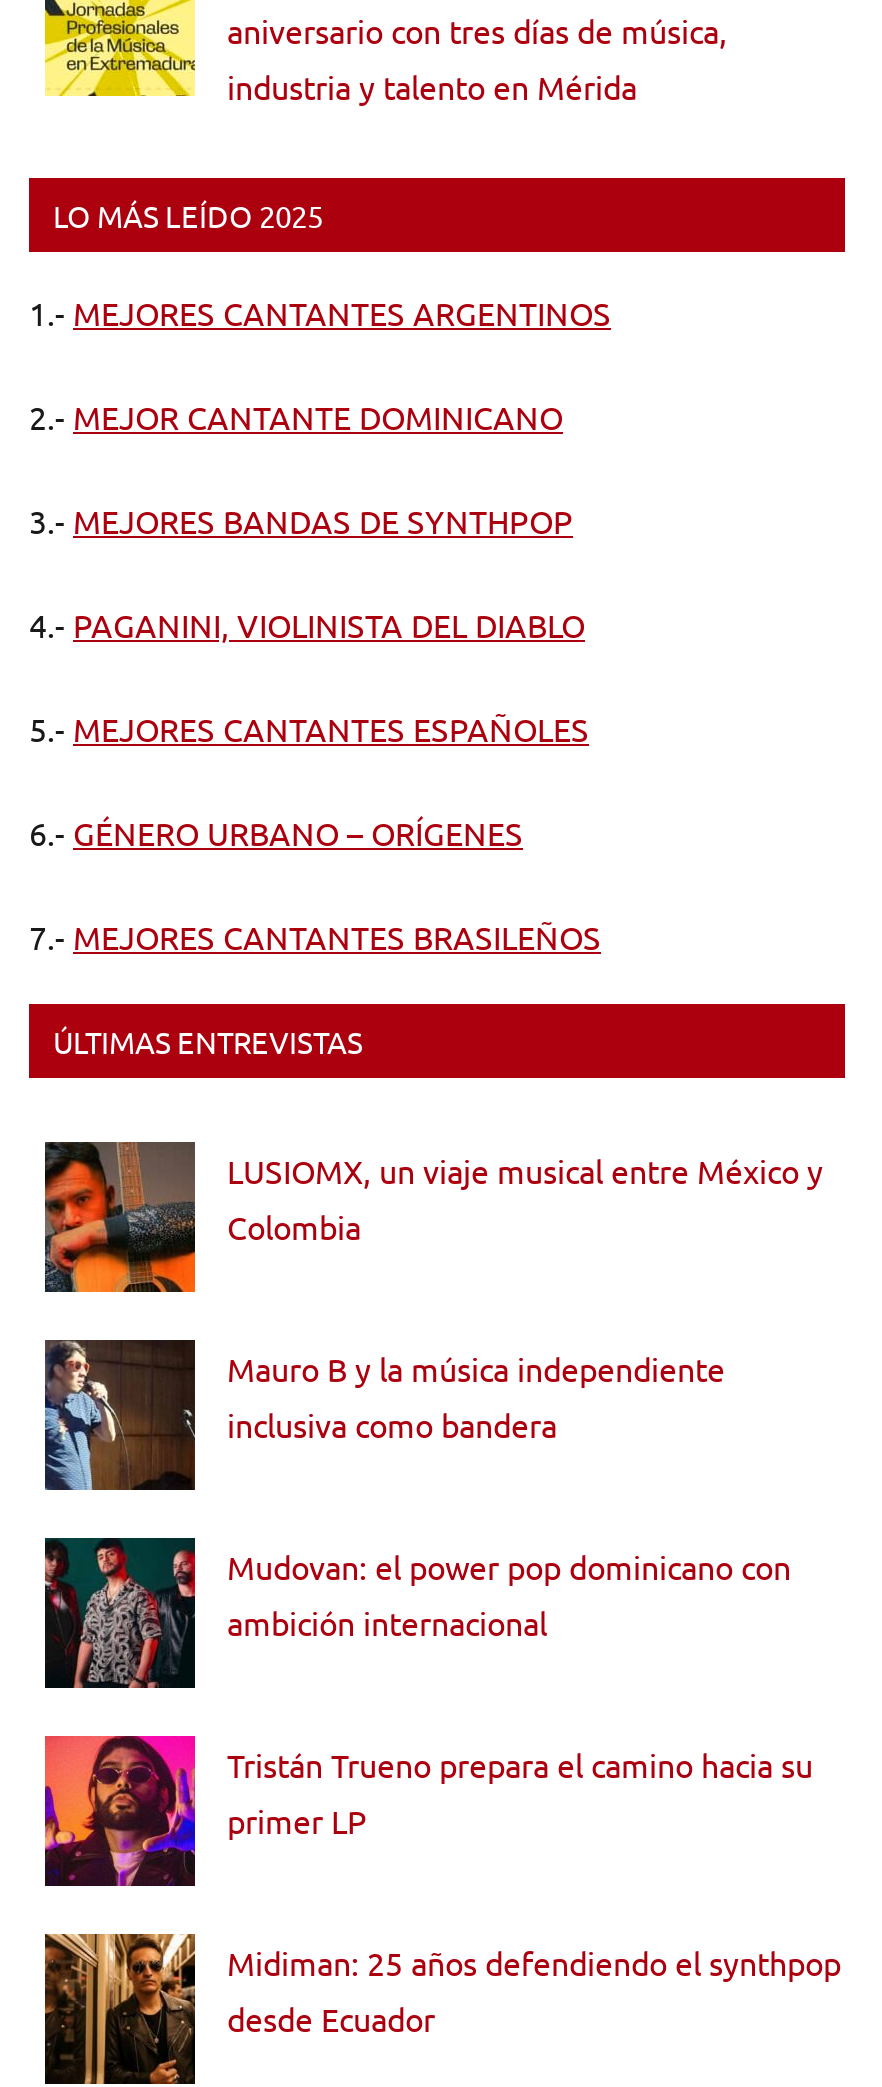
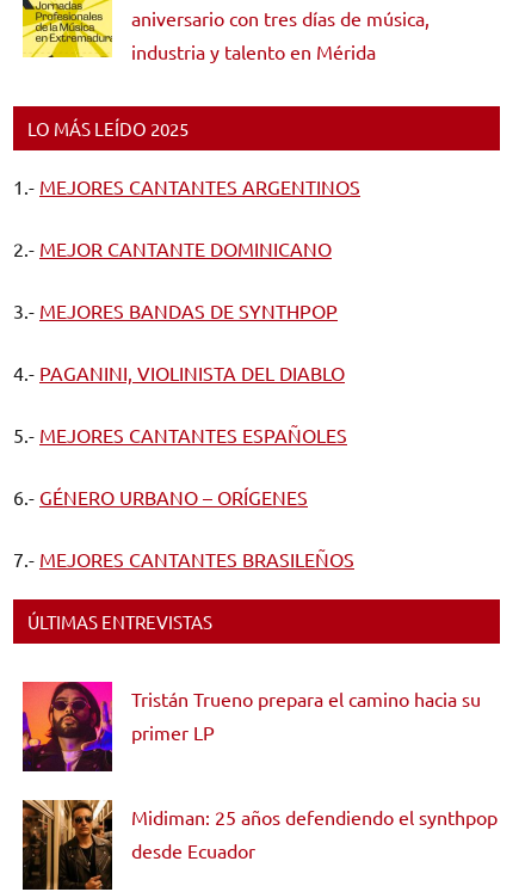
[43,1140,823,1294] [image] | LUSIOMX, un viaje musical entre México y | Colombia -> none
[43,1338,725,1492] [image] | Mauro B y la música independiente | inclusiva como bandera -> none
[43,1536,791,1690] [image] | Mudovan: el power pop dominicano con | ambición internacional -> none

